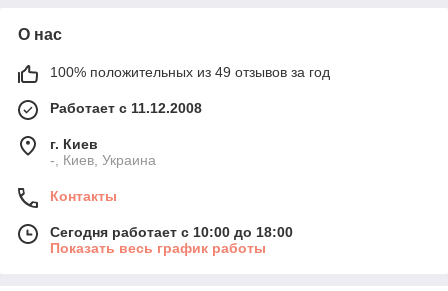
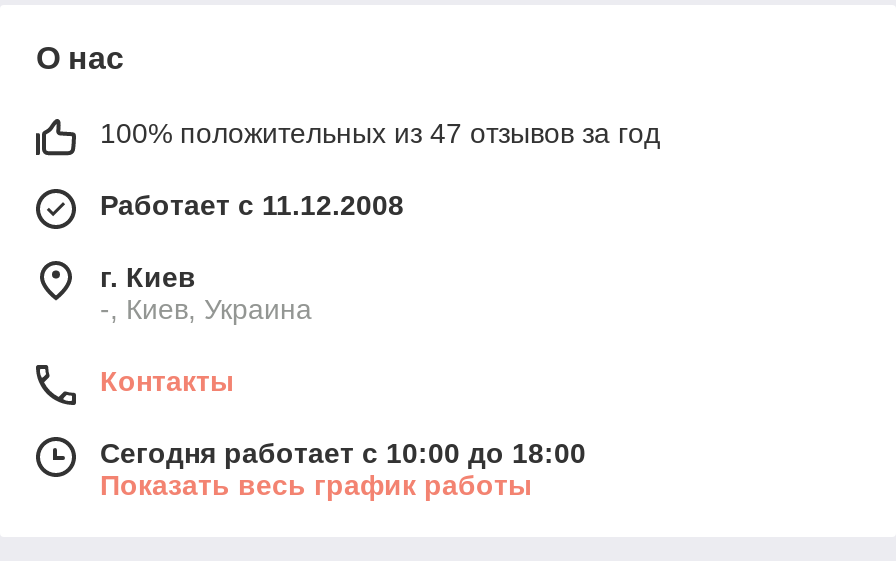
[50,64,330,80] 100% положительных из 49 отзывов за год -> [100,118,660,150] 100% положительных из 47 отзывов за год

